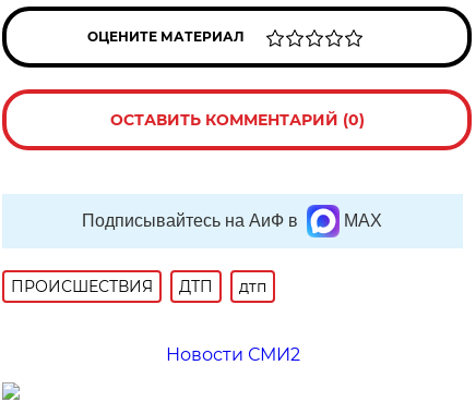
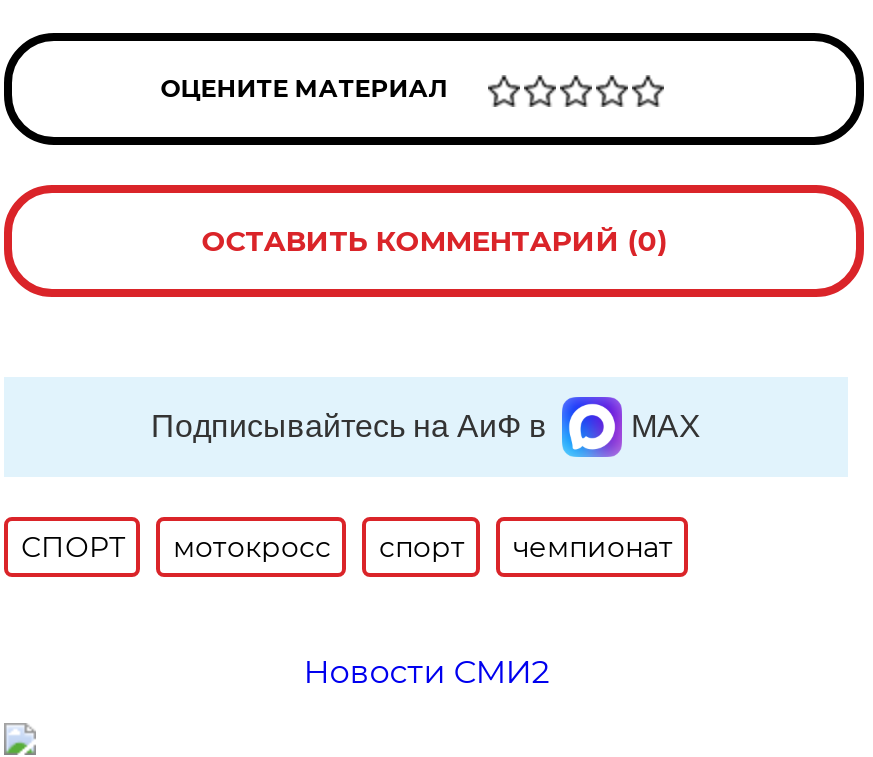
[11,277,267,296] ПРОИСШЕСТВИЯ | ДТП | дтп -> [21,529,673,565] СПОРТ | мотокросс | спорт | чемпионат

